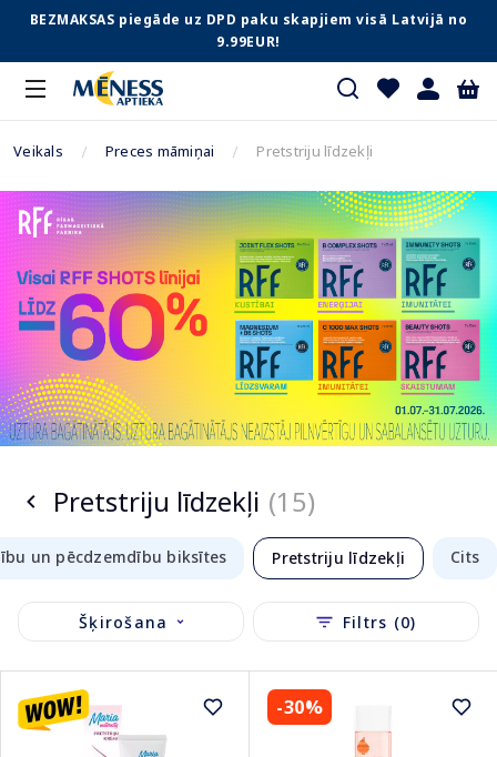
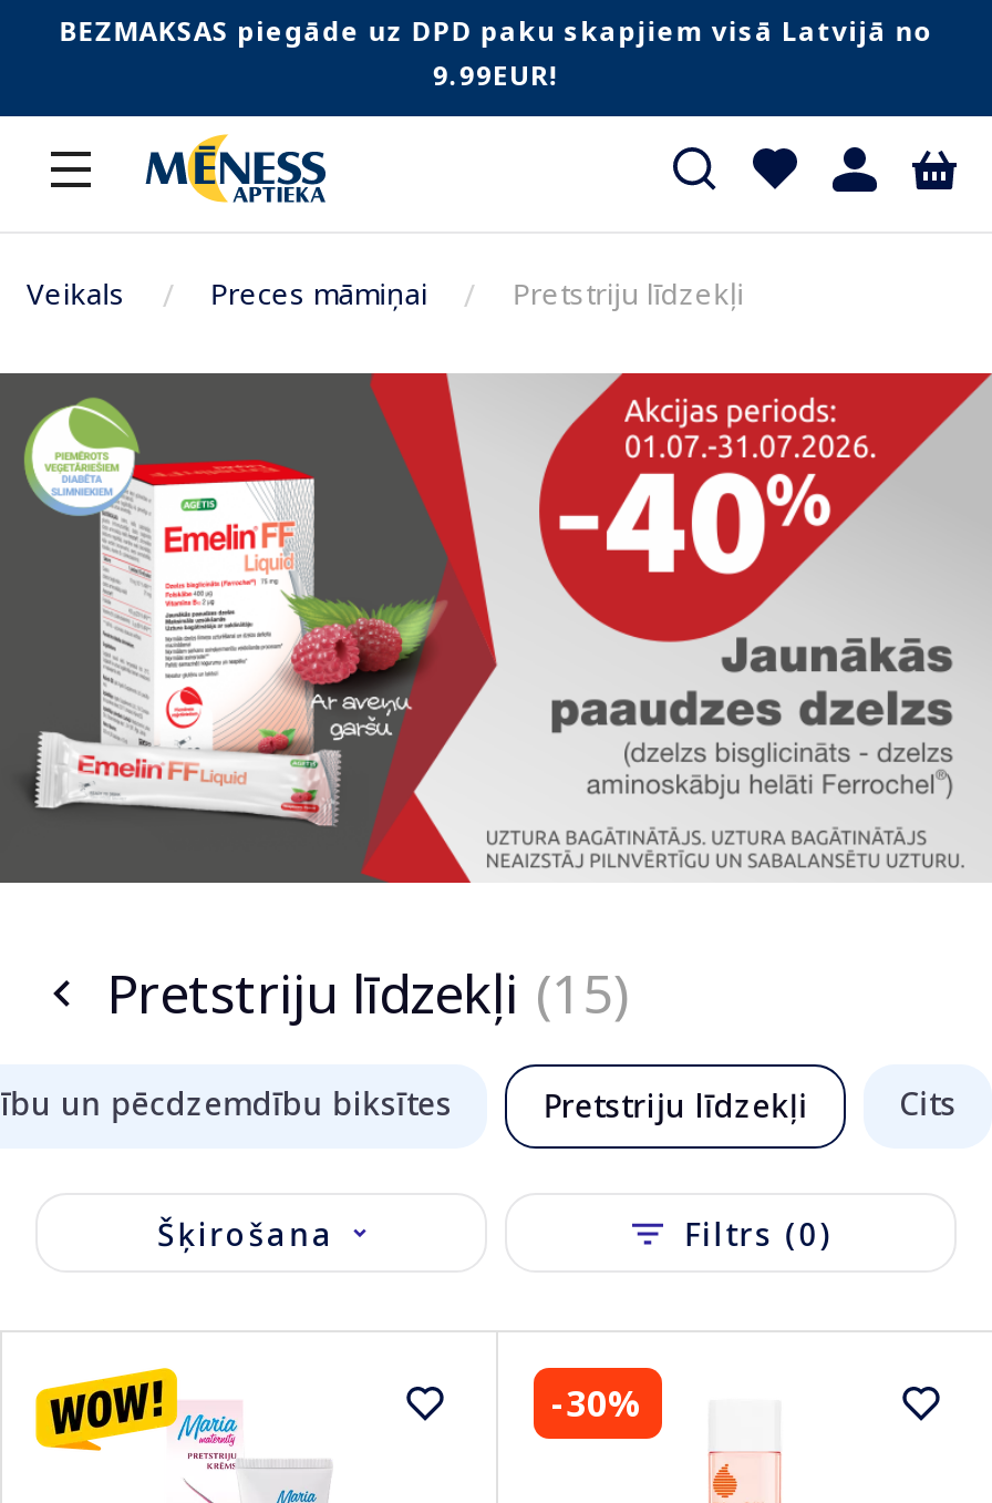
[3,190,494,447] [image] -> [7,371,985,885] [image]

